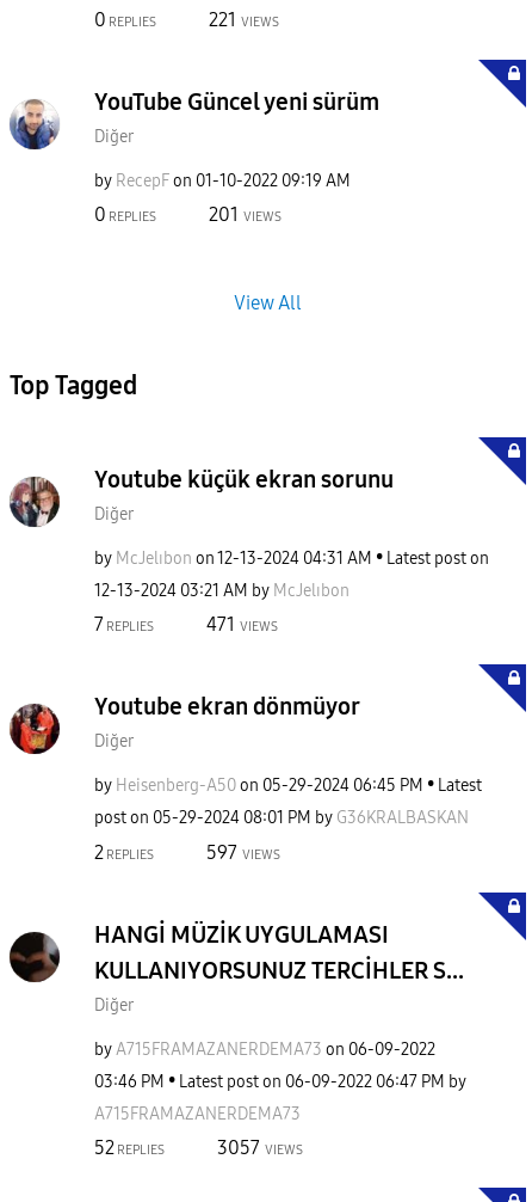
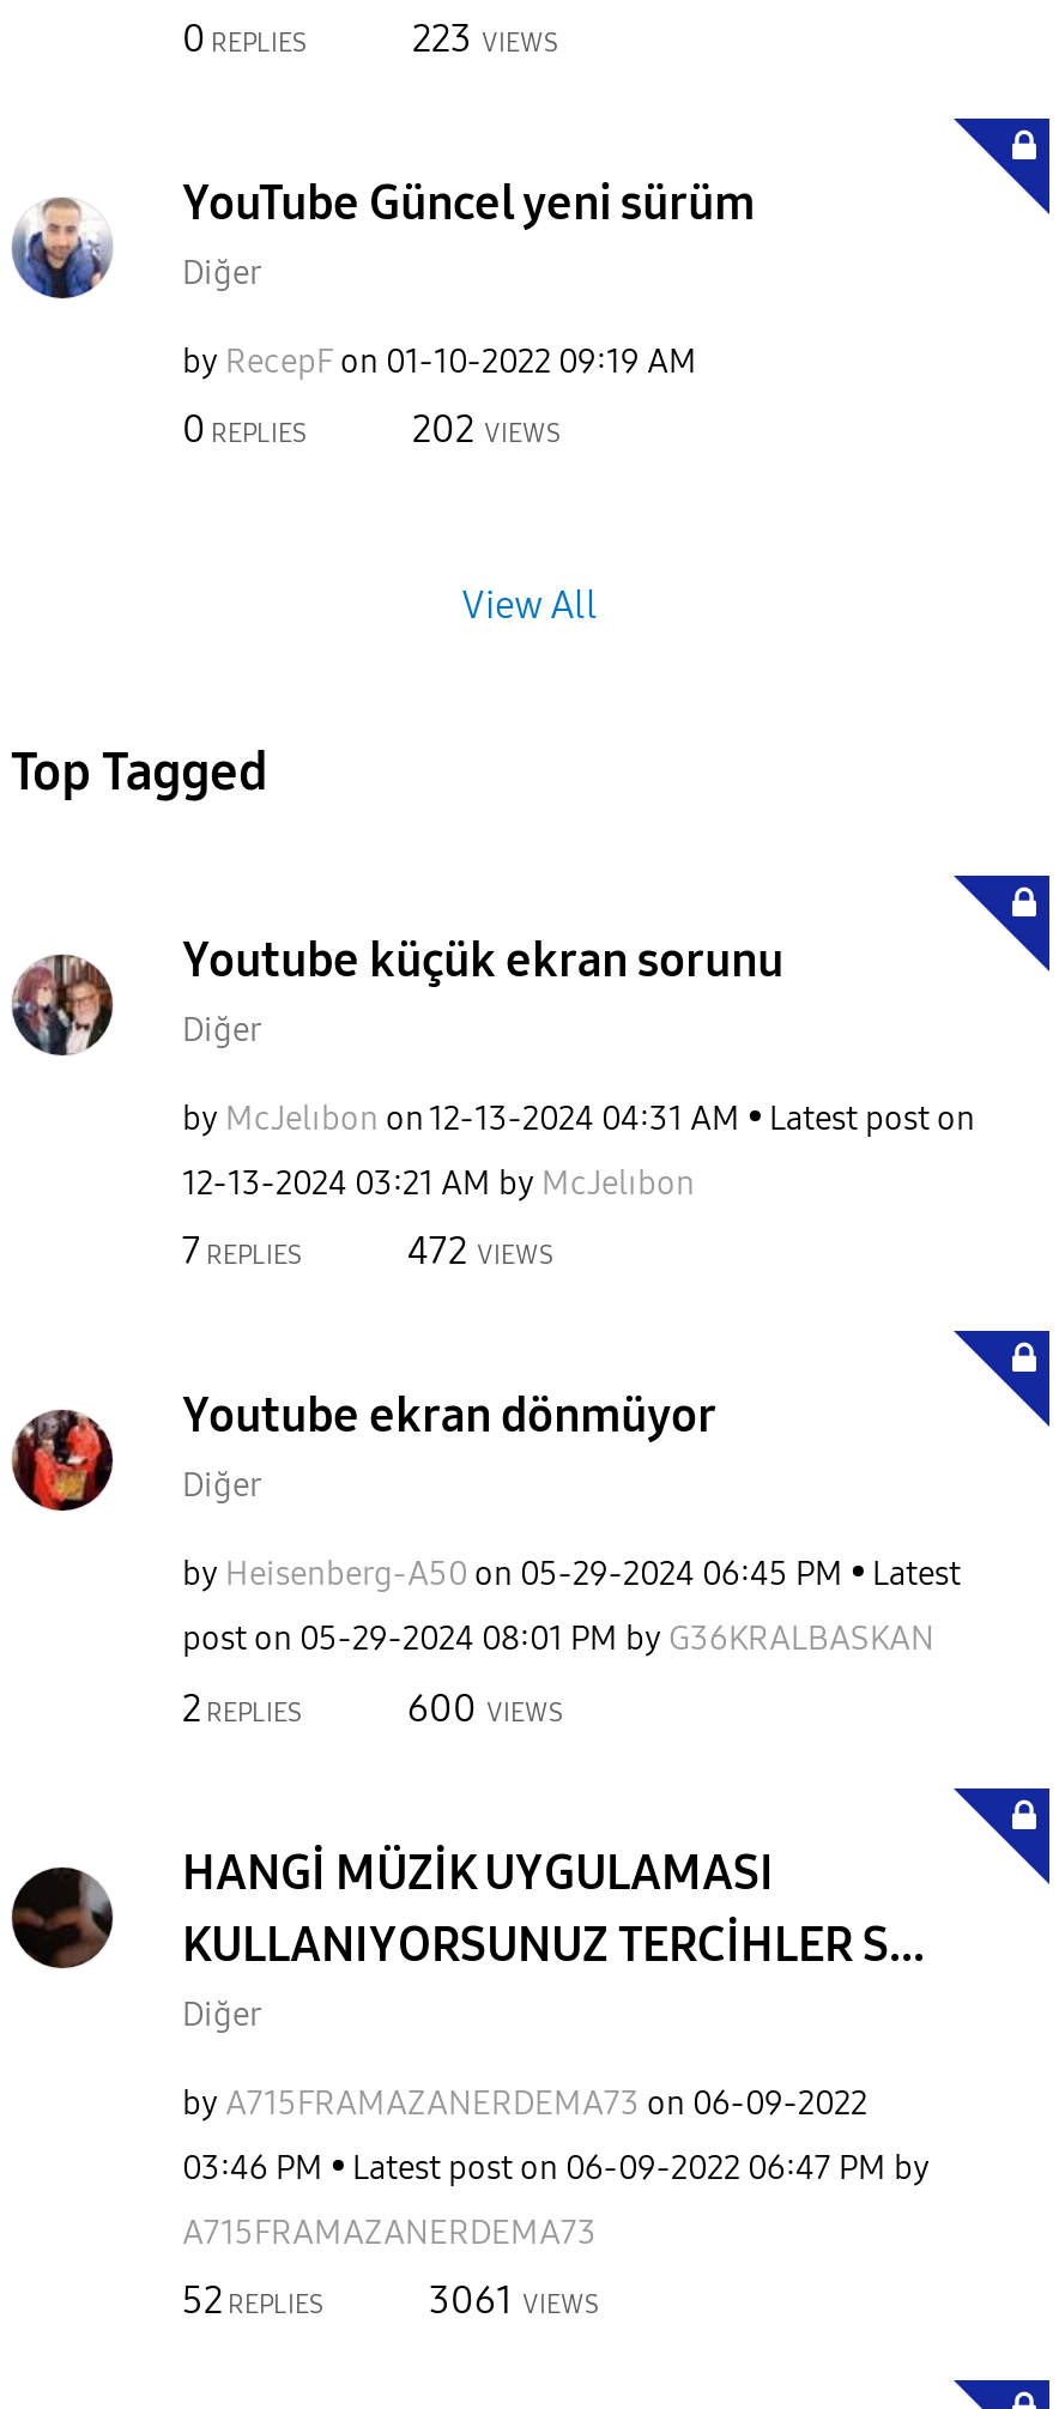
[209,8,279,30] 221 VIEWS -> [412,14,558,60] 223 VIEWS
[209,203,282,226] 201 VIEWS -> [412,406,561,452] 202 VIEWS
[206,613,278,636] 471 VIEWS -> [407,1228,553,1273] 472 VIEWS
[206,841,280,863] 597 VIEWS -> [407,1684,563,1730] 600 VIEWS
[217,1136,303,1159] 3057 VIEWS -> [429,2277,599,2323] 3061 VIEWS

